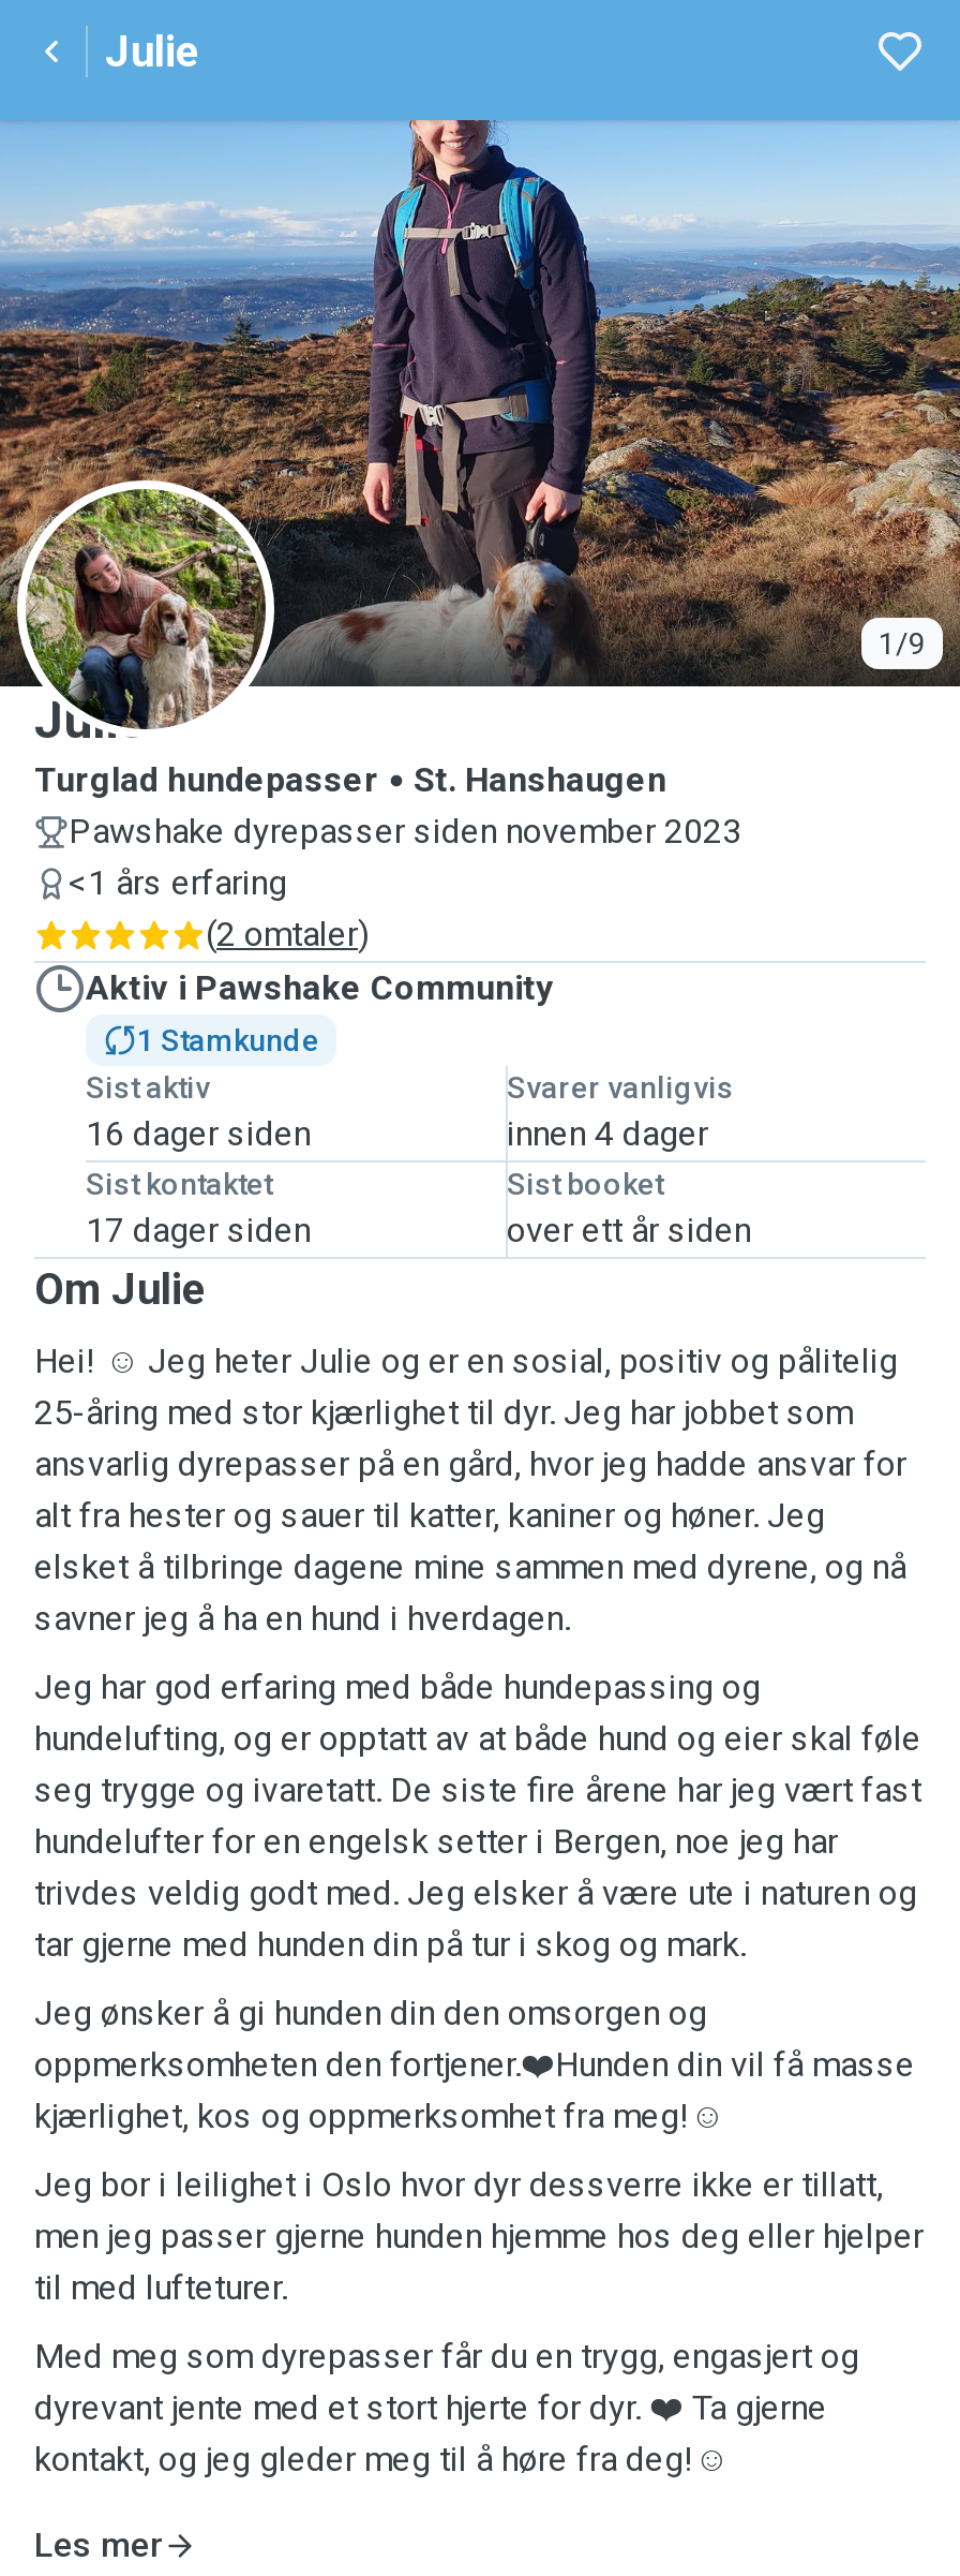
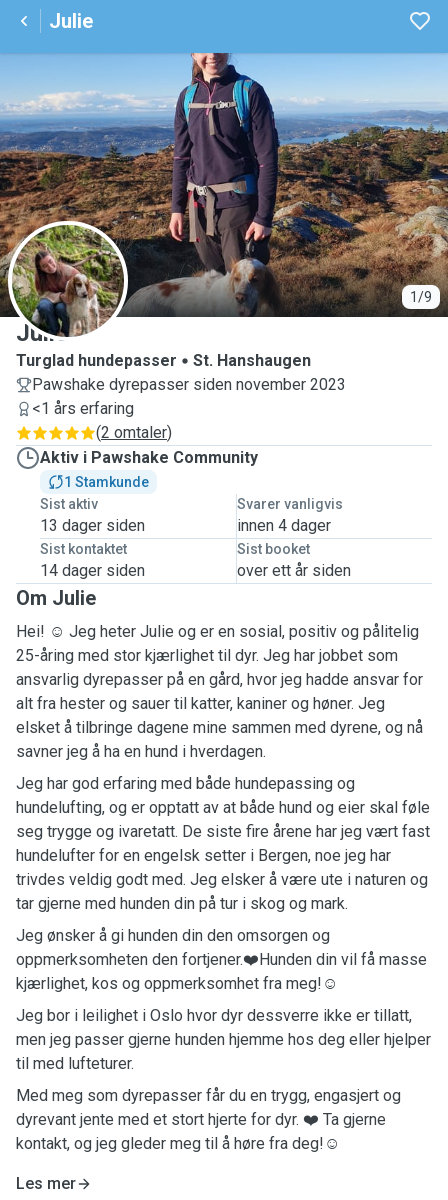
[86,1113,311,1154] 16 dager siden -> [40,516,145,535] 13 dager siden
[86,1210,311,1250] 17 dager siden -> [40,561,145,580] 14 dager siden

